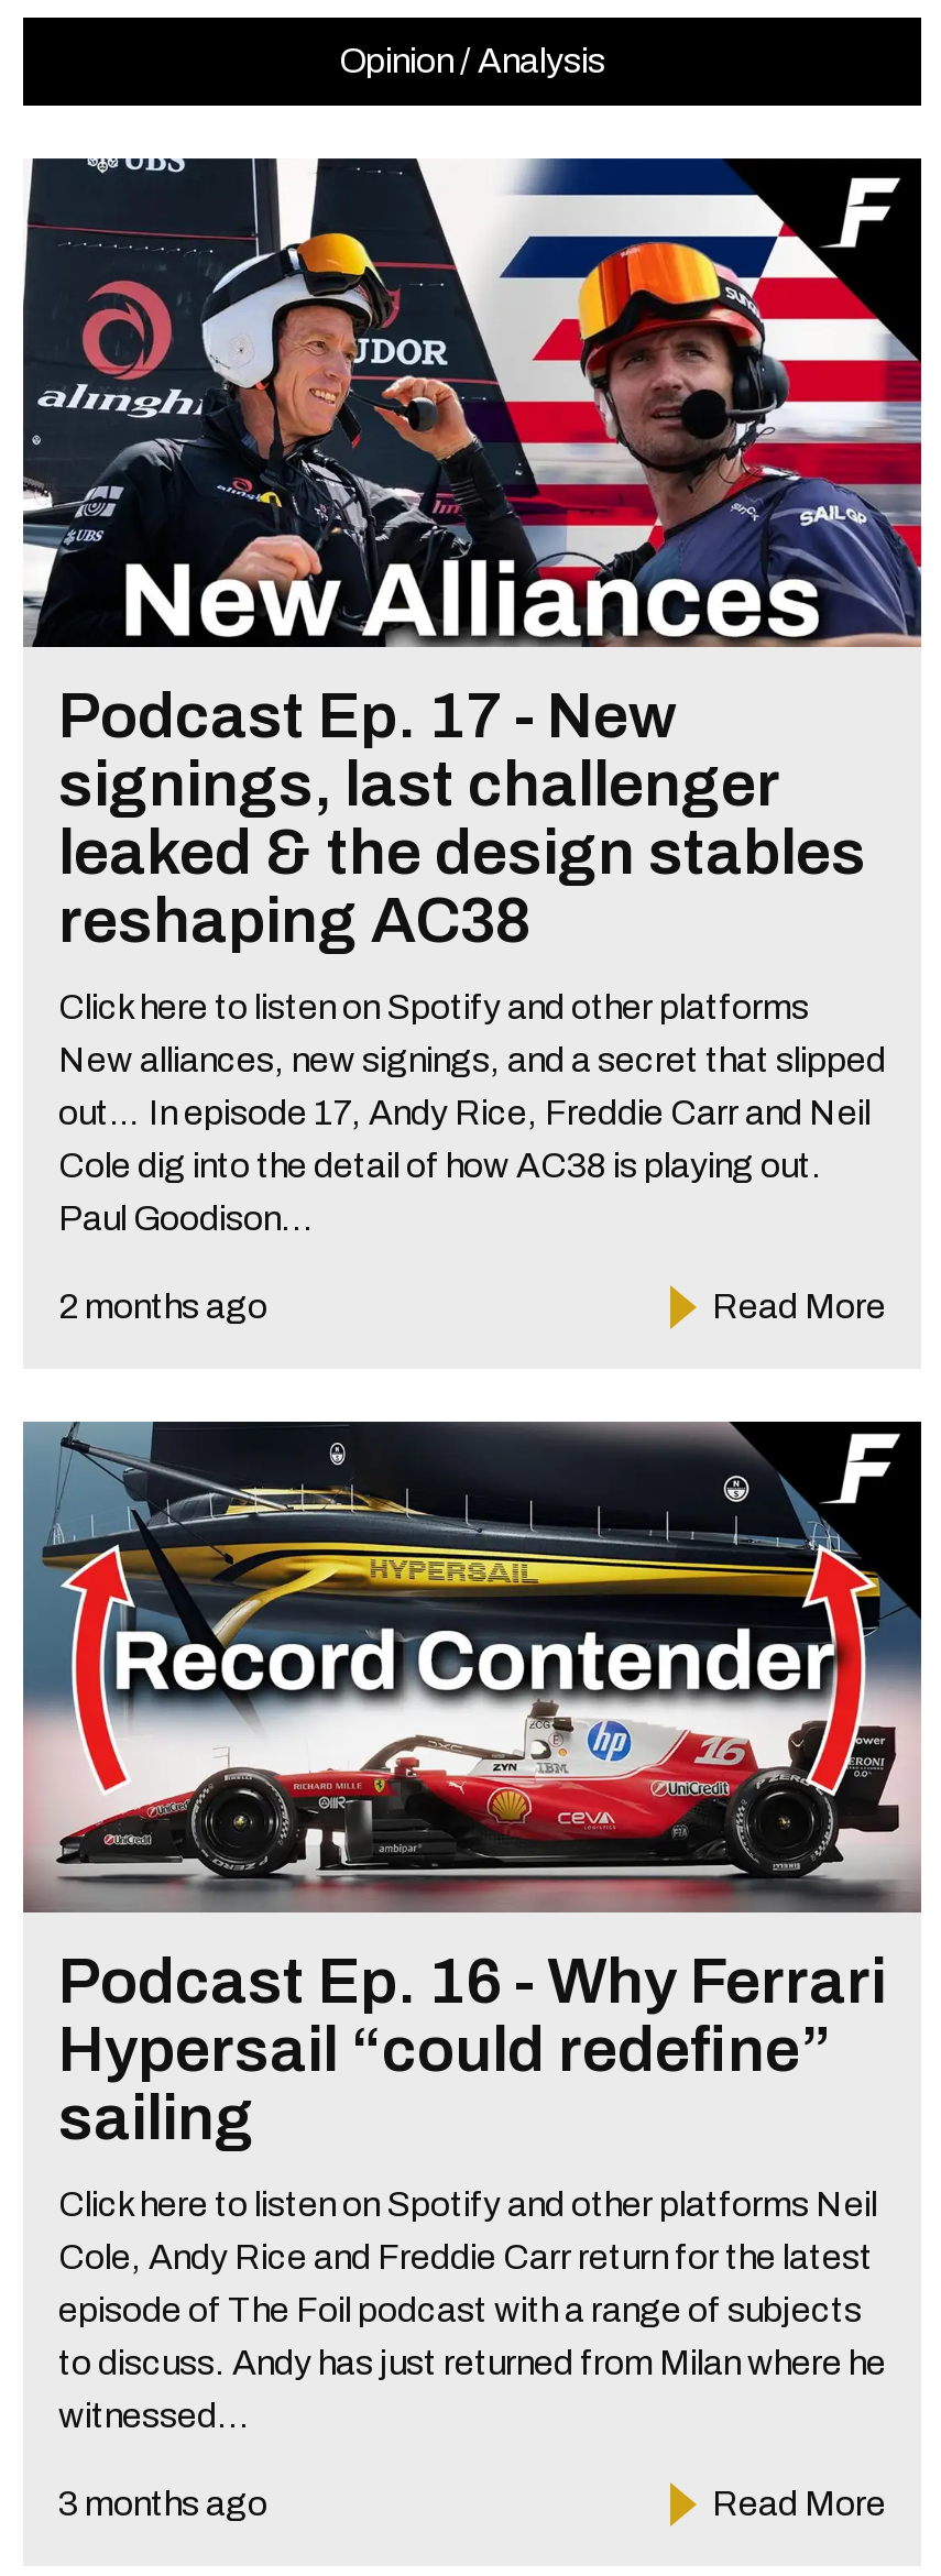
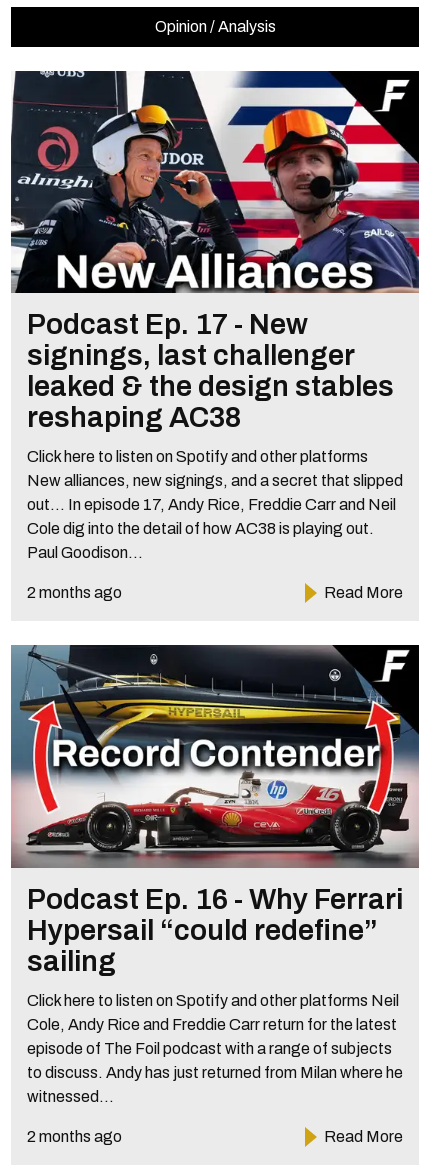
[58,2485,267,2523] 3 months ago -> [27,1128,122,1145] 2 months ago

